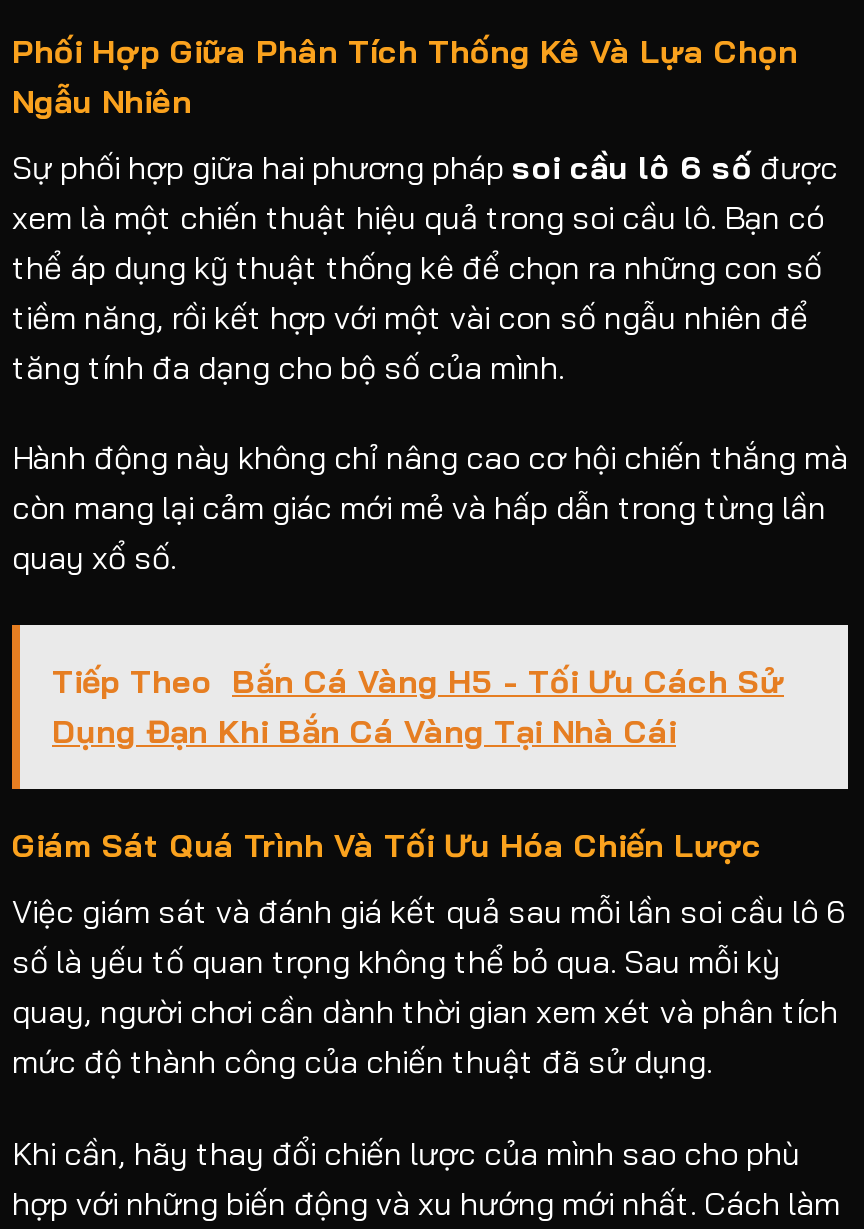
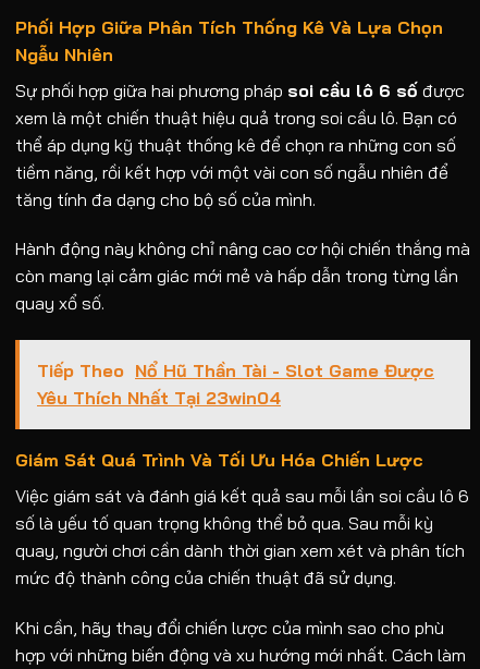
[52,661,784,751] Tiếp Theo Bắn Cá Vàng H5 - Tối Ưu Cách Sử | Dụng Đạn Khi Bắn Cá Vàng Tại Nhà Cái -> [37,360,434,409] Tiếp Theo Nổ Hũ Thần Tài - Slot Game Được | Yêu Thích Nhất Tại 23win04

